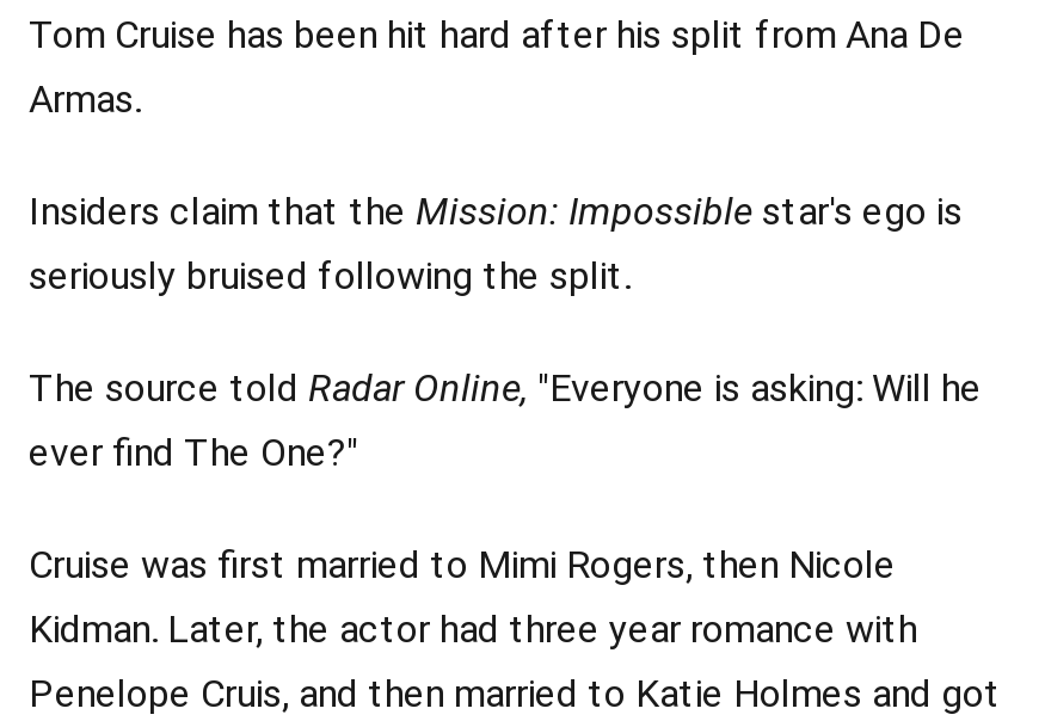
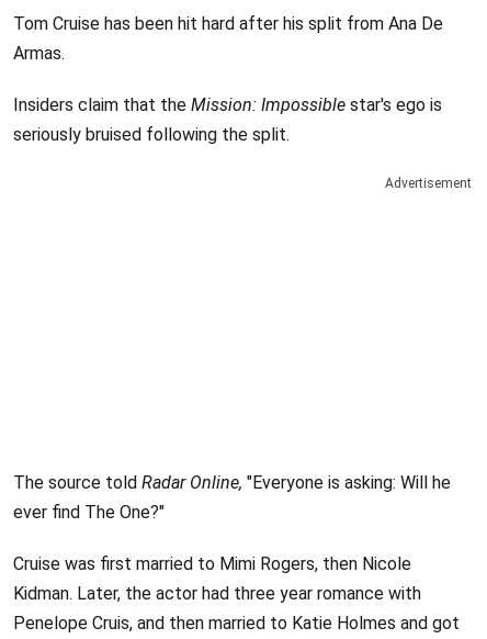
none -> [385,176,472,191] Advertisement

